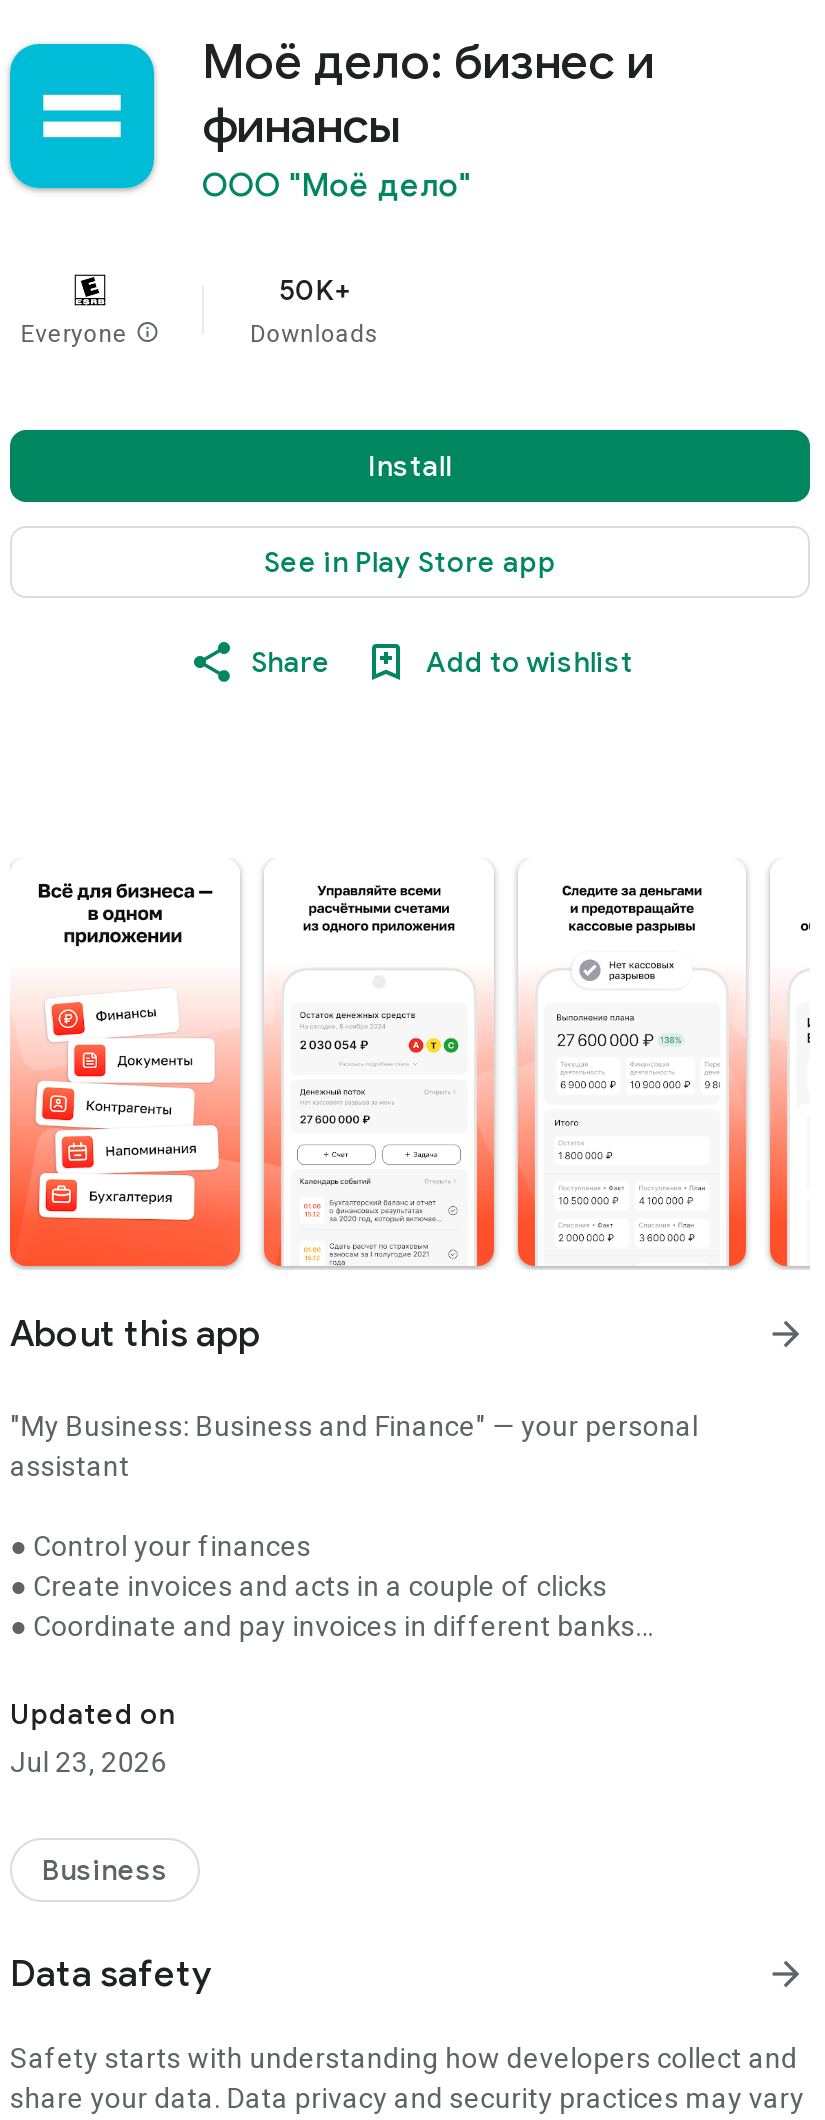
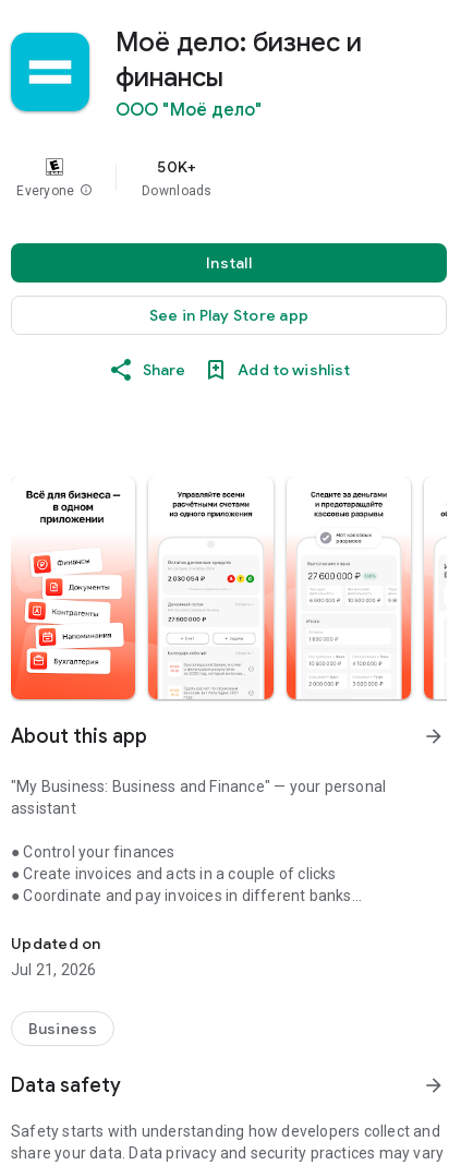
[10,1746,167,1778] Jul 23, 2026 -> [11,961,96,978] Jul 21, 2026

